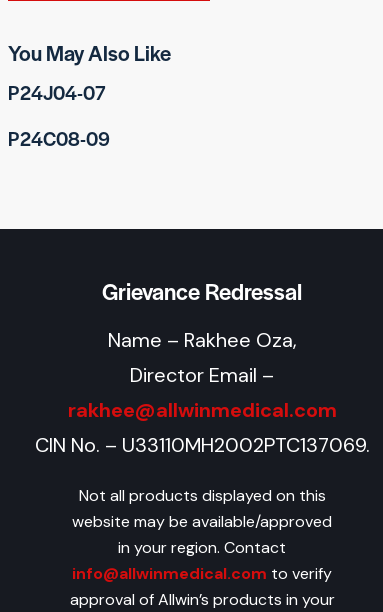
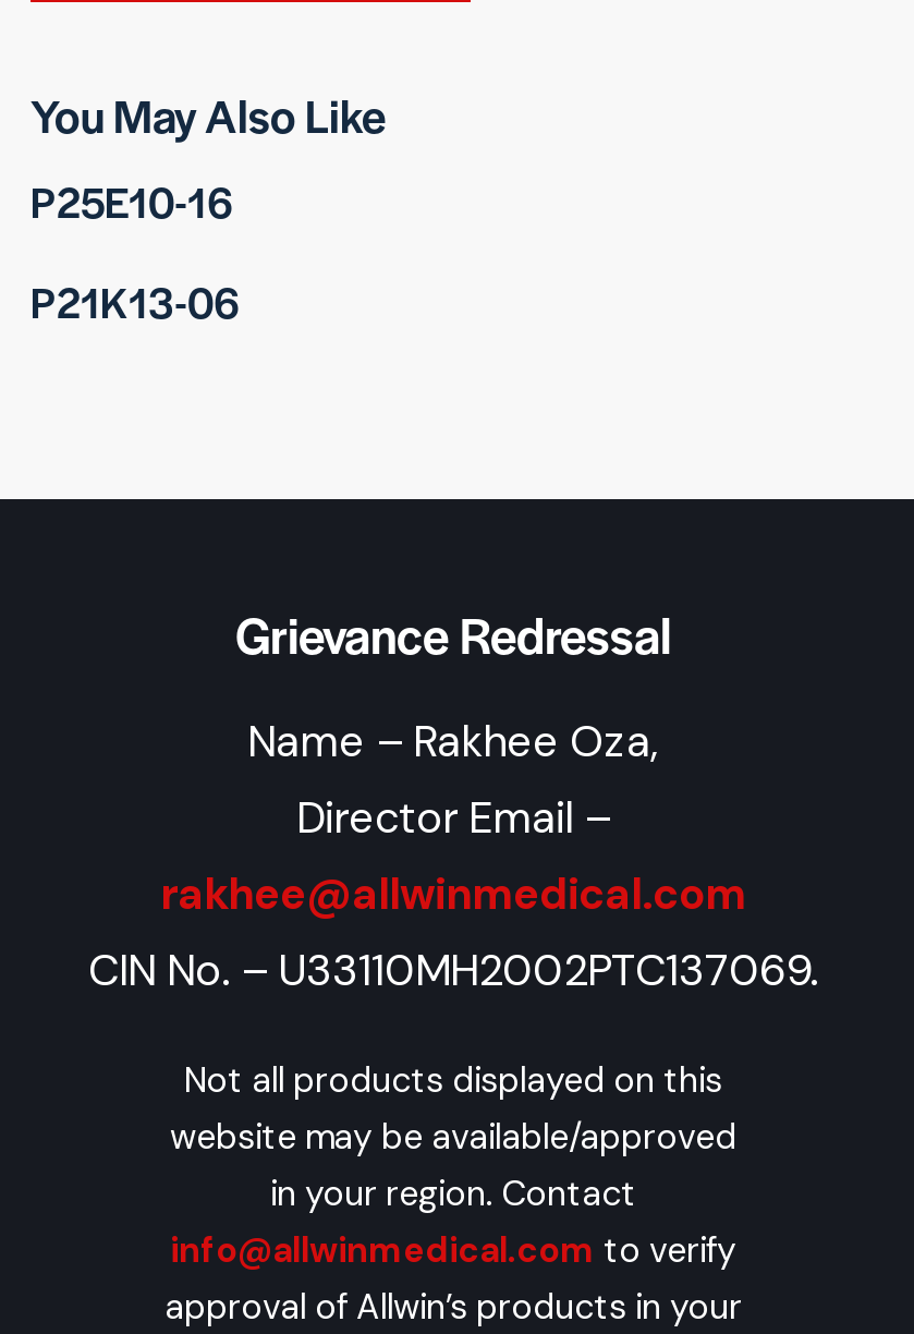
[8,79,106,106] P24J04-07 -> [31,171,233,230] P25E10-16
[8,125,110,152] P24C08-09 -> [31,272,240,330] P21K13-06

